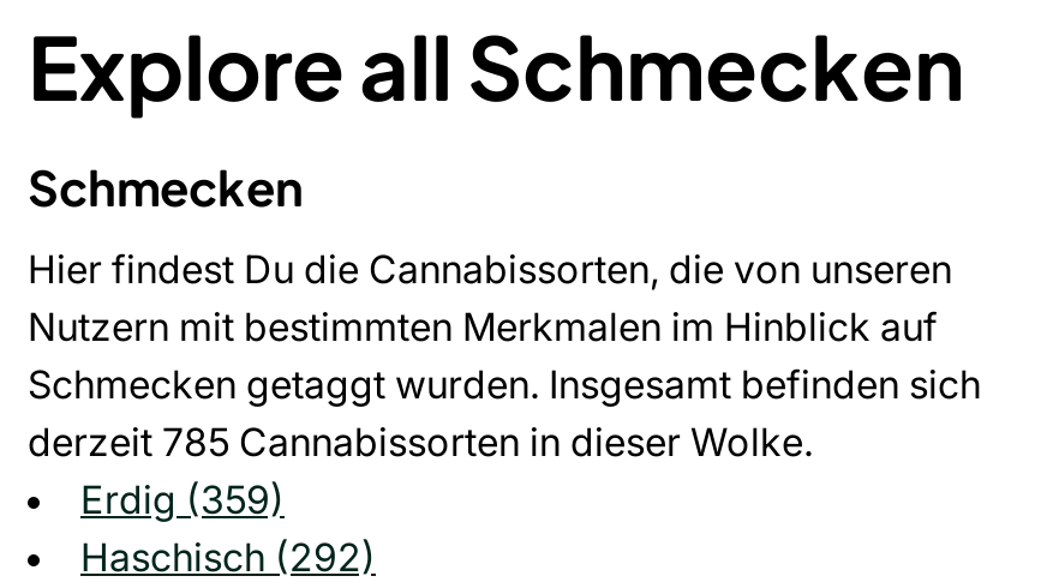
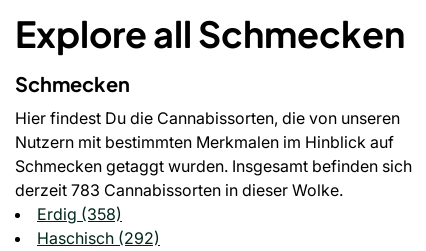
[28,418,813,466] derzeit 785 Cannabissorten in dieser Wolke. -> [15,180,343,200] derzeit 783 Cannabissorten in dieser Wolke.
[80,475,285,523] Erdig (359) -> [37,204,122,224] Erdig (358)

